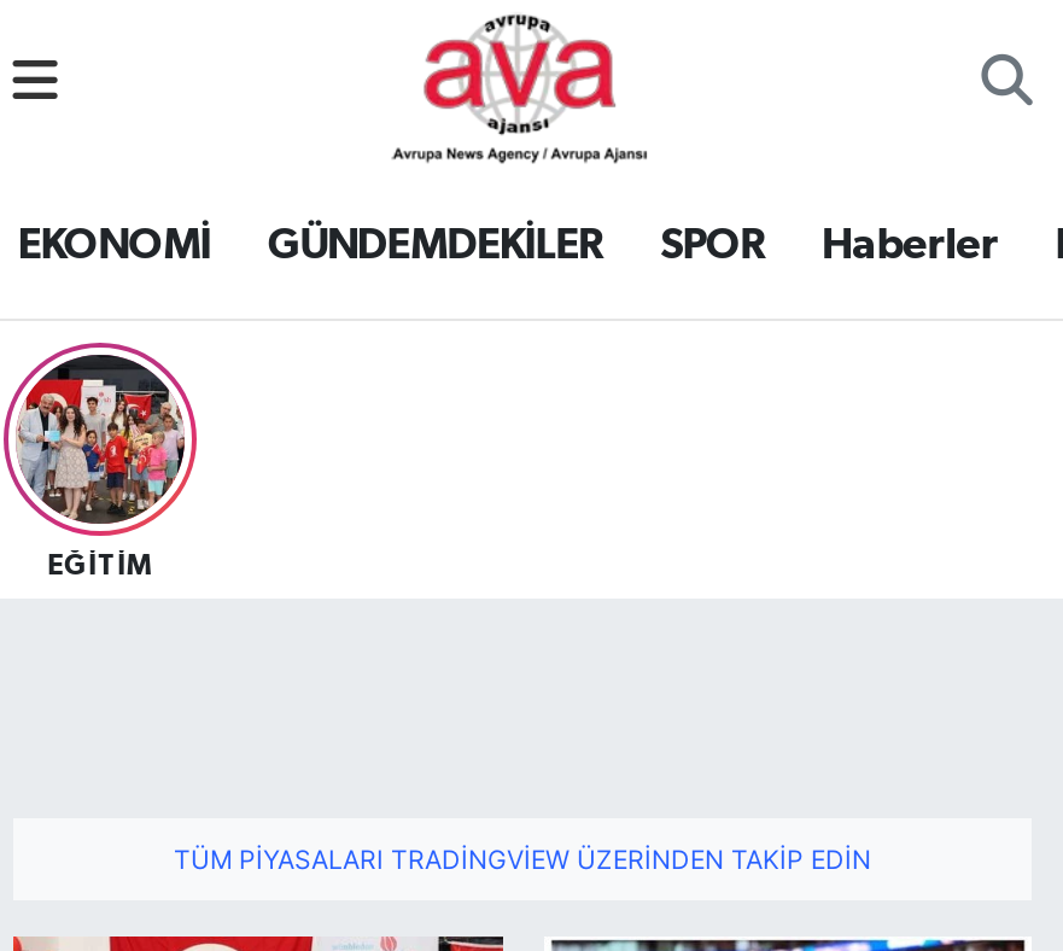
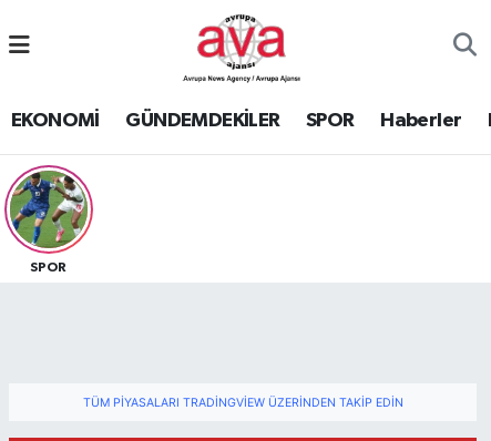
[18,352,185,579] [image] | EĞİTİM -> [10,170,88,274] [image] | SPOR

